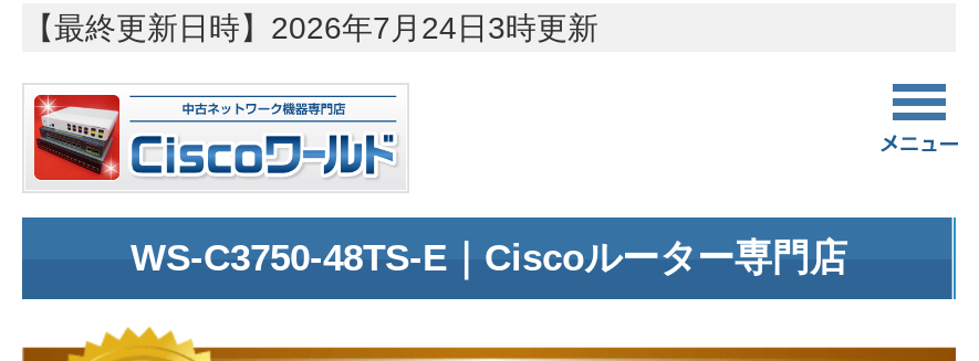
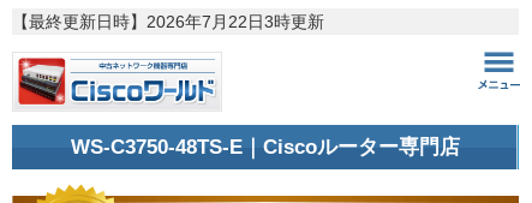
[23,11,598,46] 【最終更新日時】2026年7月24日3時更新 -> [12,12,325,32] 【最終更新日時】2026年7月22日3時更新

